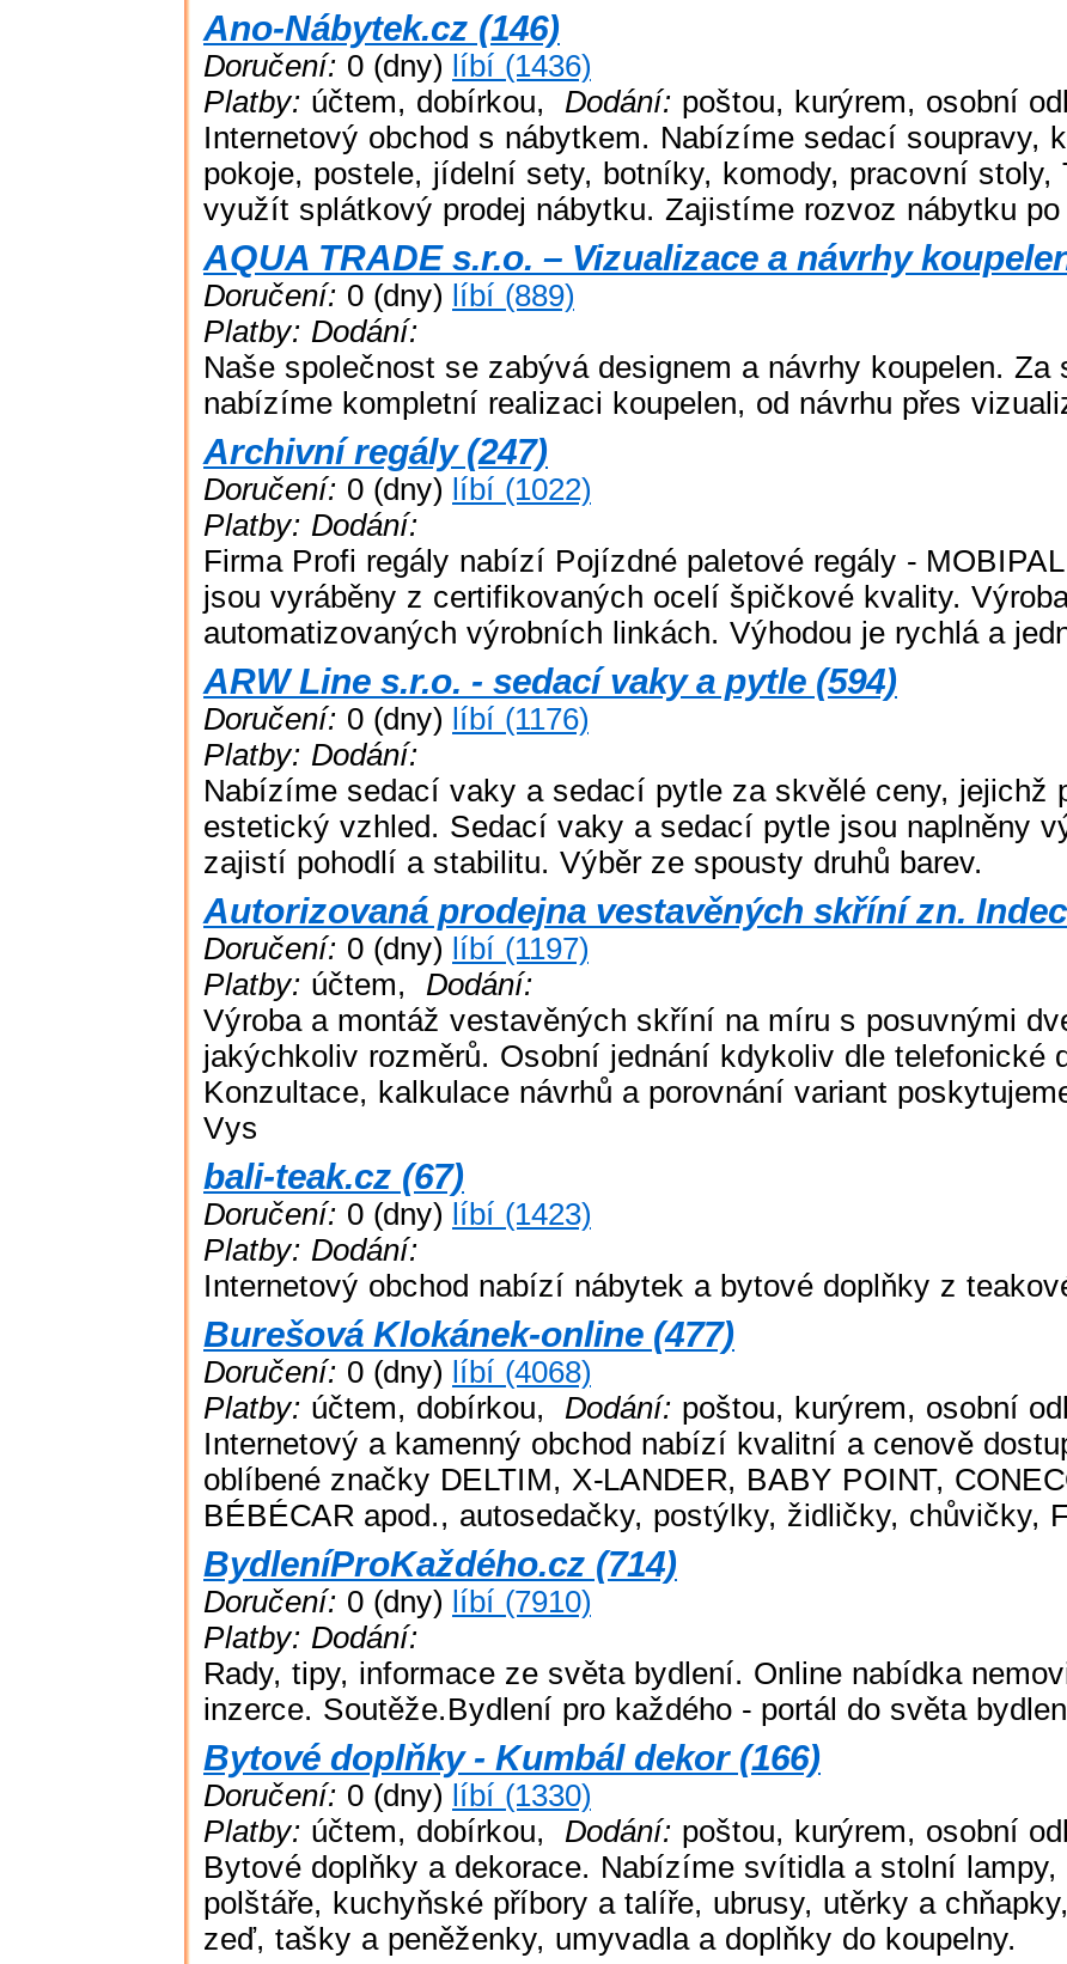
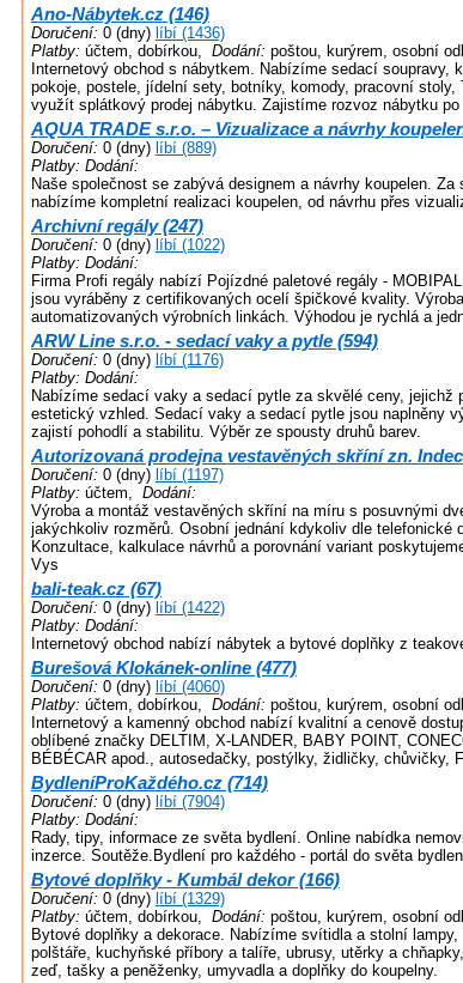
[203,1196,591,1232] Doručení: 0 (dny) líbí (1423) -> [31,599,225,617] Doručení: 0 (dny) líbí (1422)
[203,1354,591,1390] Doručení: 0 (dny) líbí (4068) -> [31,678,225,696] Doručení: 0 (dny) líbí (4060)
[203,1584,591,1620] Doručení: 0 (dny) líbí (7910) -> [31,793,225,811] Doručení: 0 (dny) líbí (7904)
[203,1777,591,1813] Doručení: 0 (dny)líbí (1330) -> [31,890,225,908] Doručení: 0 (dny)líbí (1329)

